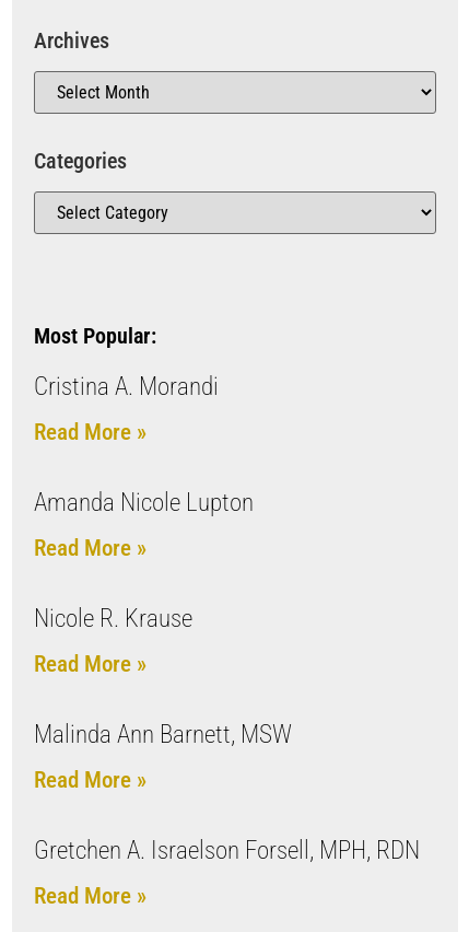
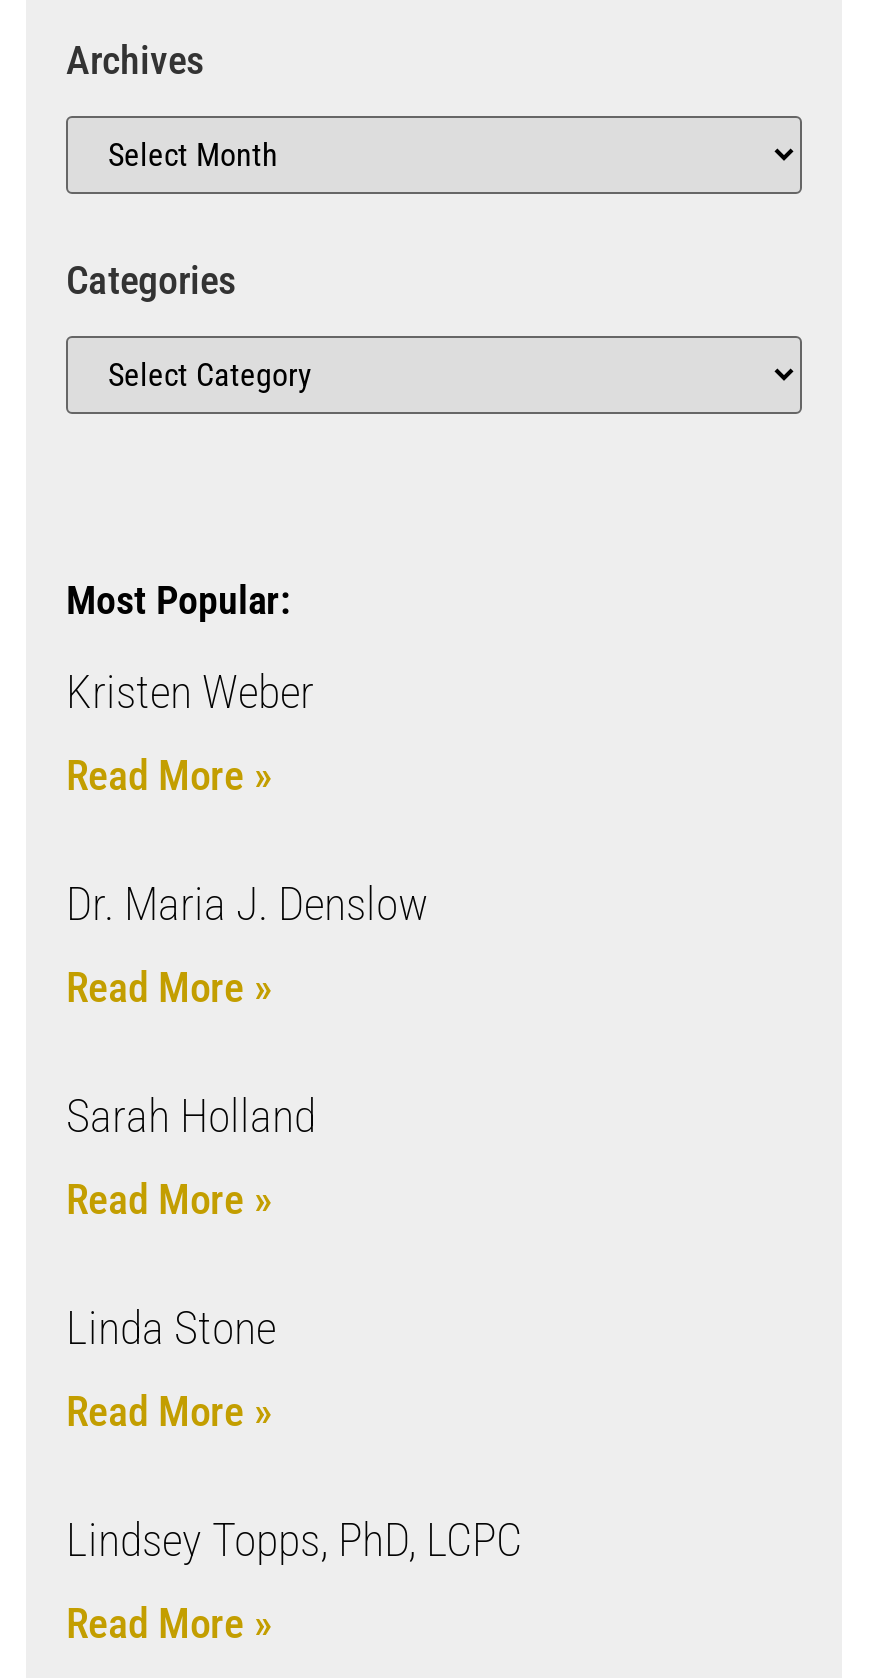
[34,372,219,401] Cristina A. Morandi -> [66,666,314,720] Kristen Weber
[34,488,254,517] Amanda Nicole Lupton -> [66,878,428,932] Dr. Maria J. Denslow
[34,604,192,633] Nicole R. Krause -> [66,1090,316,1144] Sarah Holland
[34,720,292,749] Malinda Ann Barnett, MSW -> [66,1302,276,1356] Linda Stone
[34,836,420,865] Gretchen A. Israelson Forsell, MPH, RDN -> [66,1514,522,1568] Lindsey Topps, PhD, LCPC

